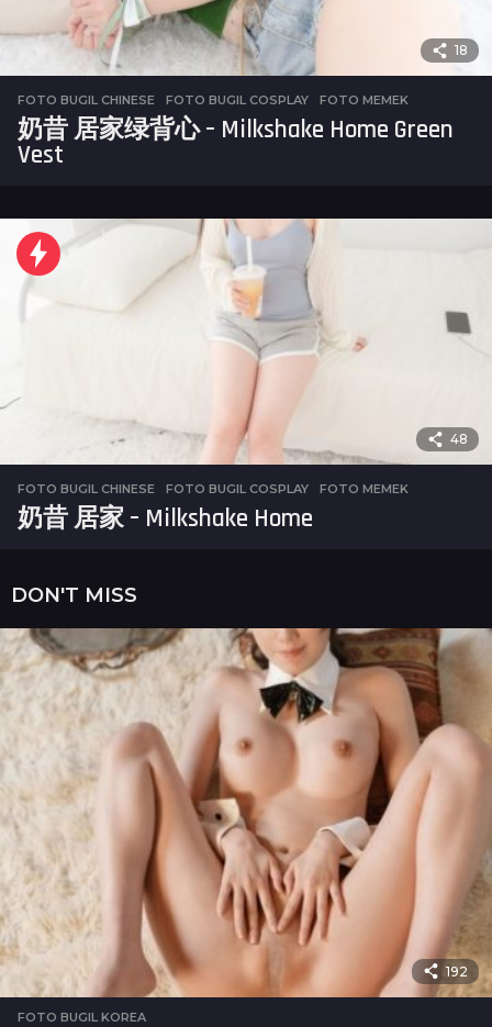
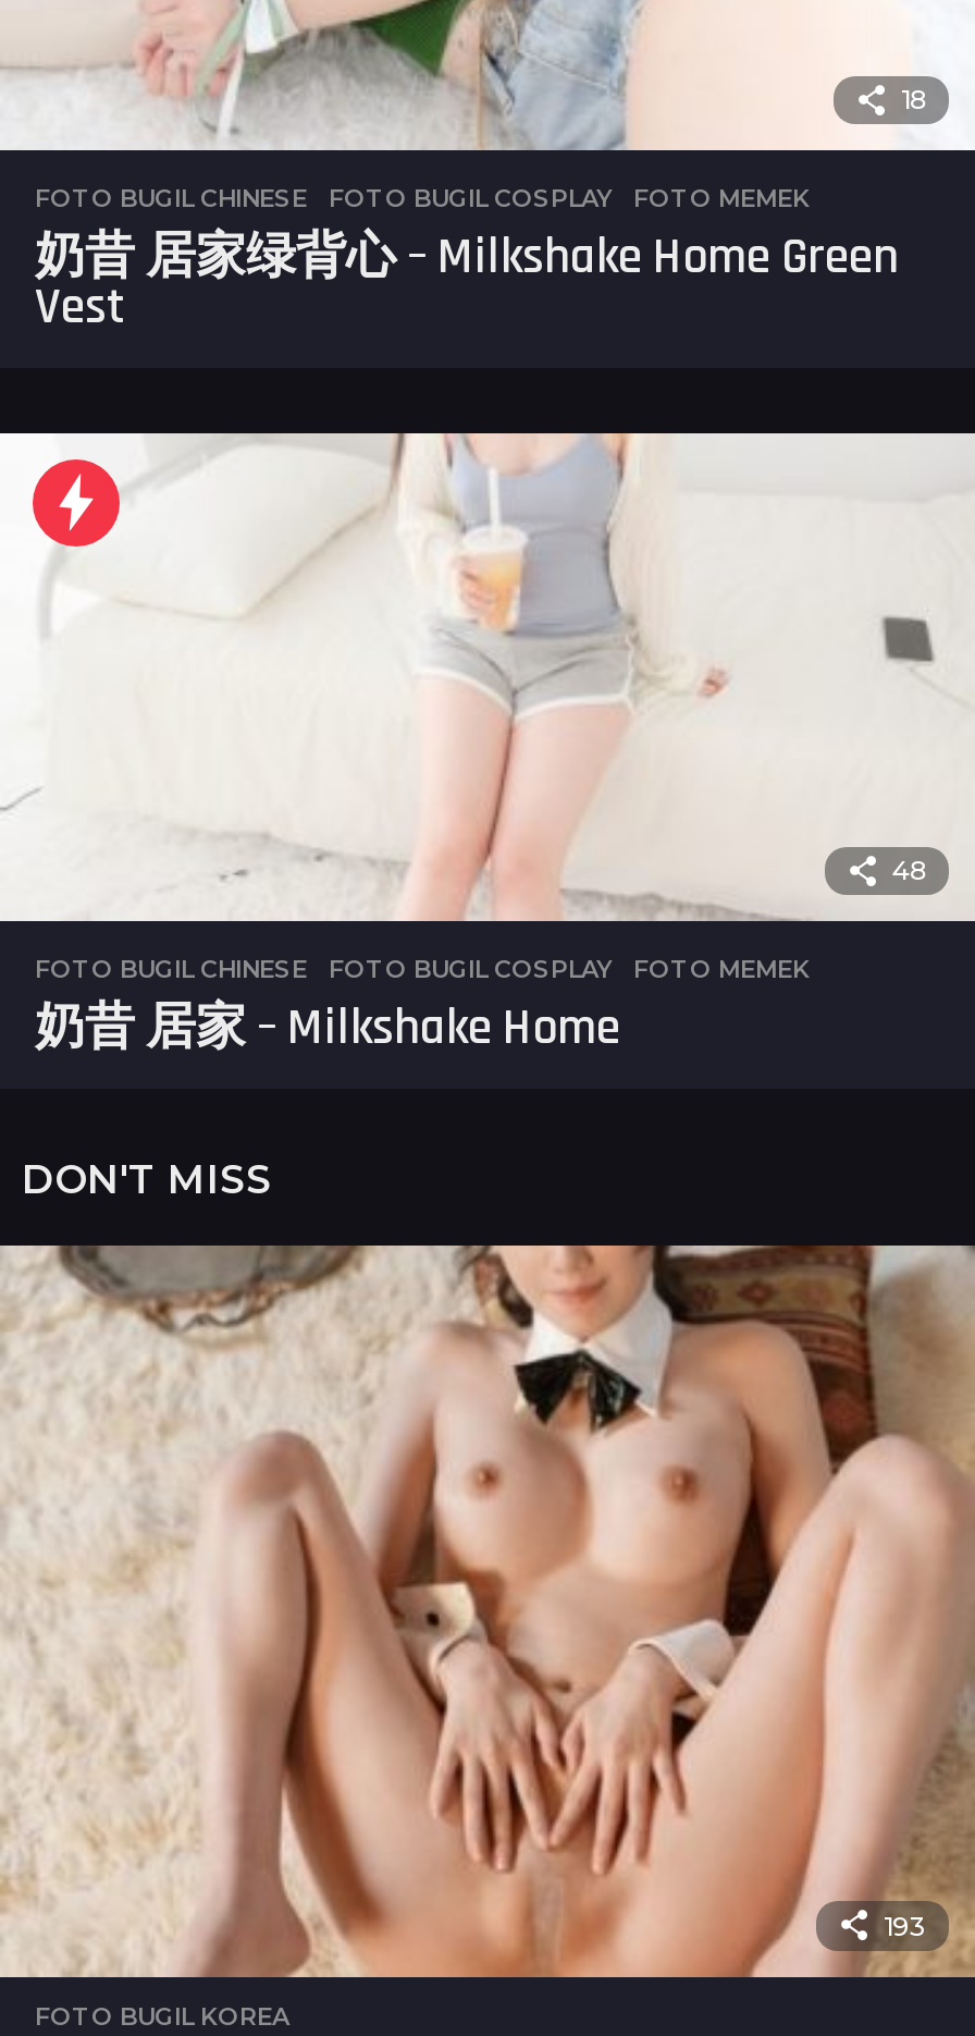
[446,963,468,979] 192 -> [884,1909,927,1941] 193

